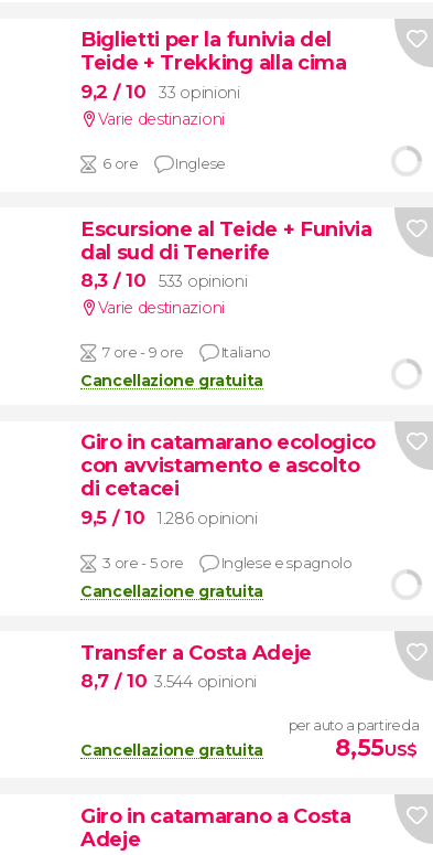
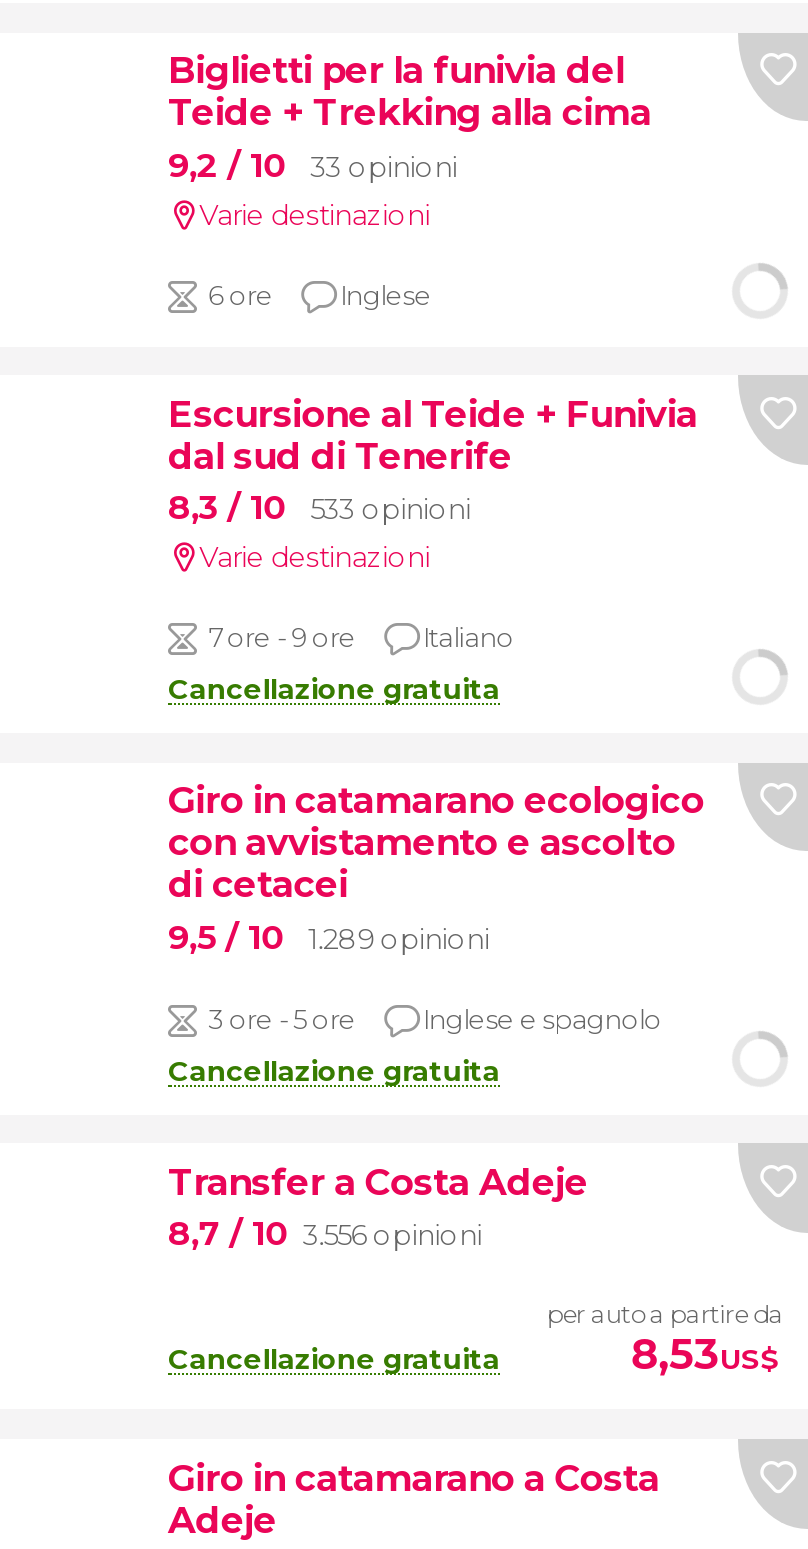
[80,506,257,528] 9,5 / 10 1.286 opinioni -> [168,917,489,957] 9,5 / 10 1.289 opinioni
[80,670,257,692] 8,7 / 10 3.544 opinioni -> [168,1214,482,1254] 8,7 / 10 3.556 opinioni
[335,734,418,761] 8,55US$ -> [630,1329,780,1379] 8,53US$

